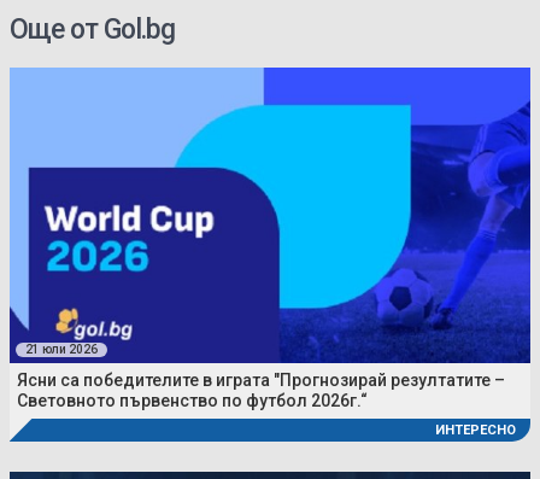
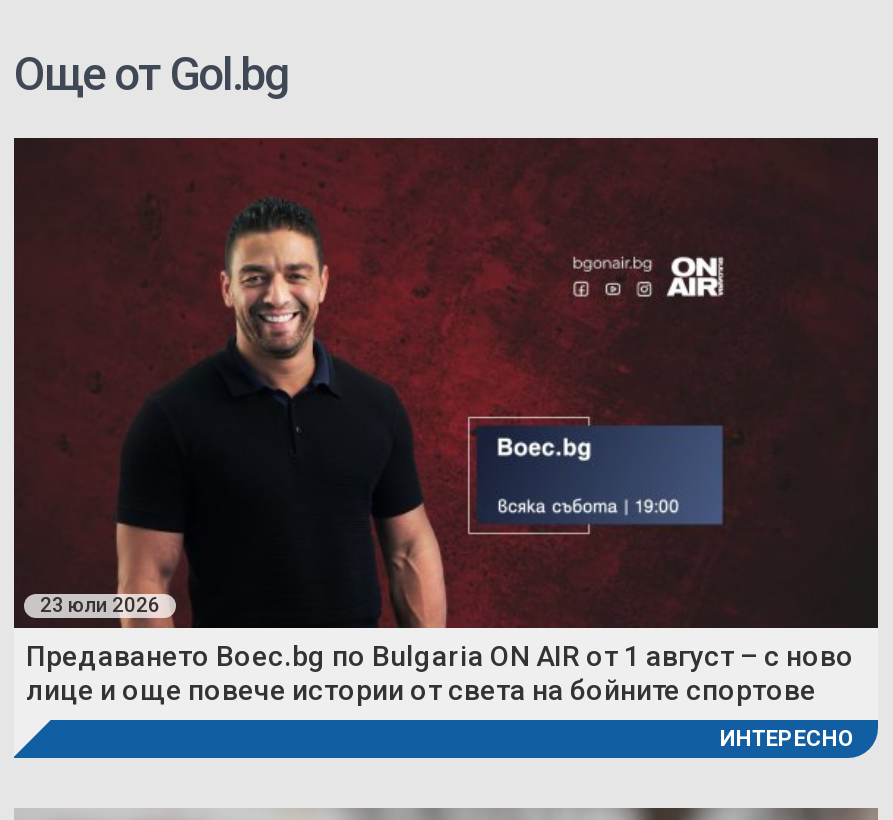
[8,66,532,361] [image] | 21 юли 2026 -> [12,136,880,624] [image] | 23 юли 2026
[17,370,505,410] Ясни са победителите в играта "Прогнозирай резултатите – | Световното първенство по футбол 2026г.“ -> [26,640,854,706] Предаването Boec.bg по Bulgaria ON AIR от 1 август – с ново | лице и още повече истории от света на бойните спортове

